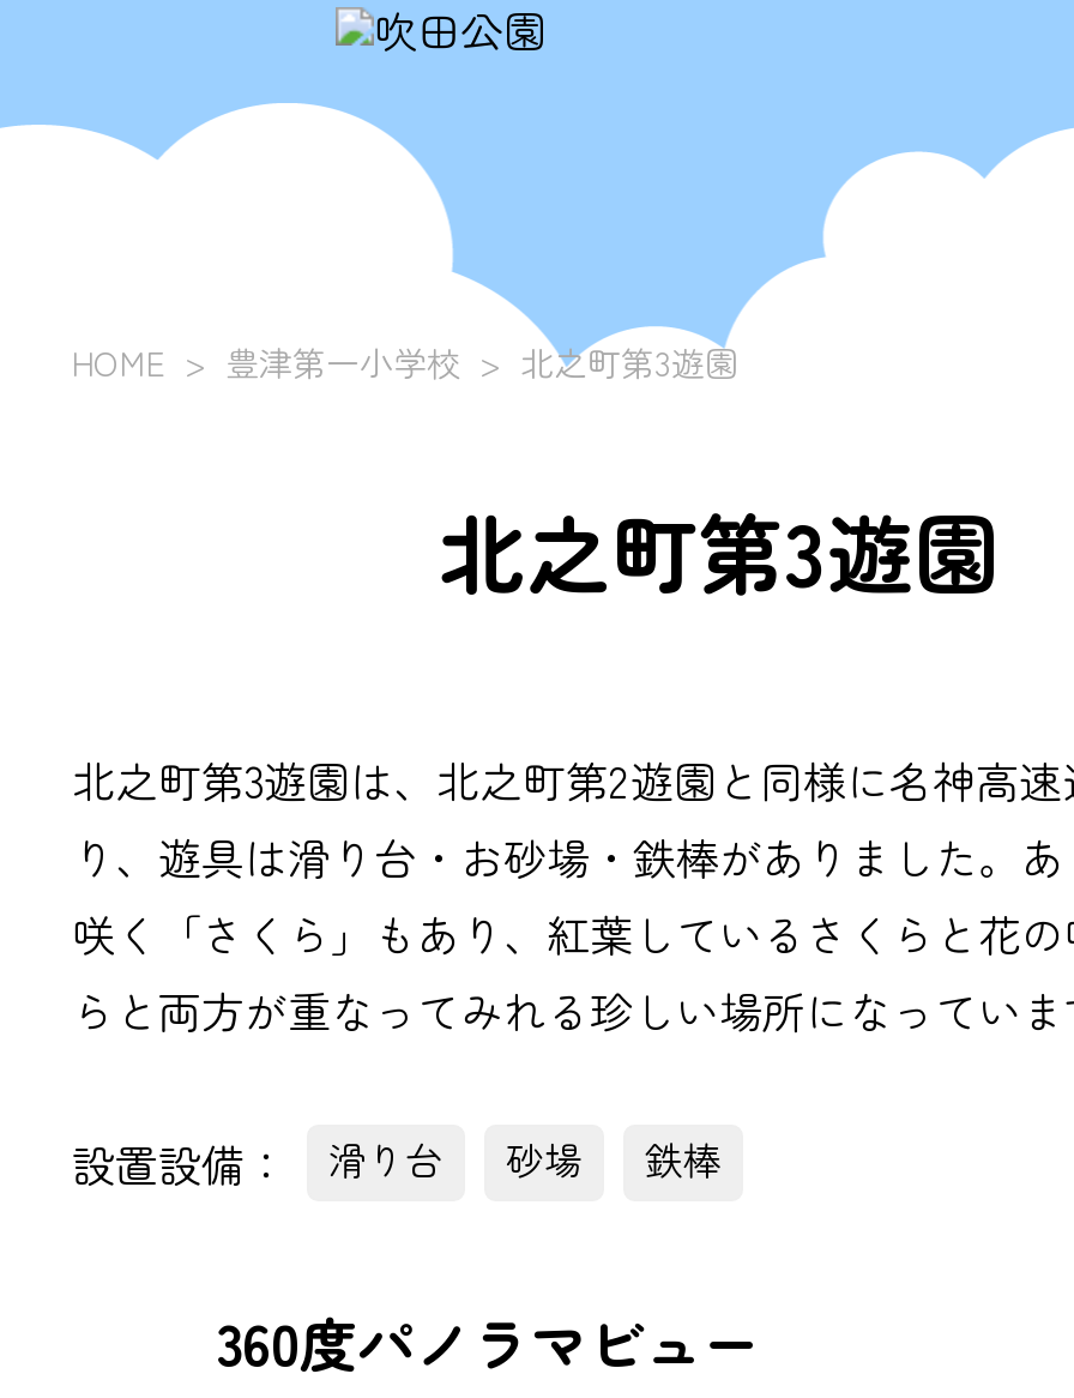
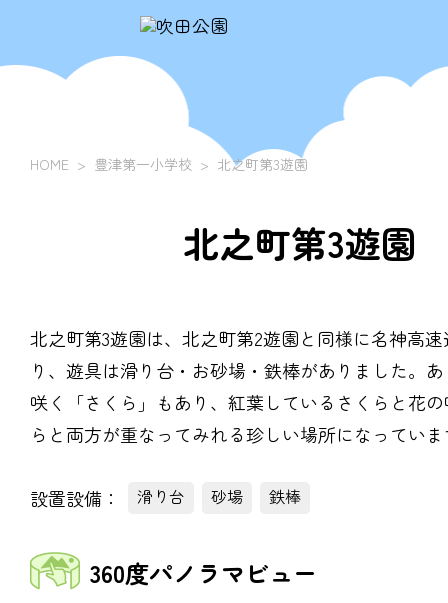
none -> [29,551,81,590] [image]

